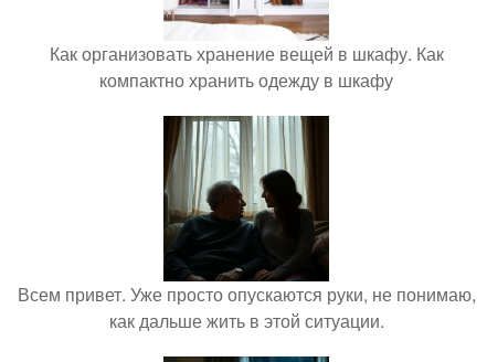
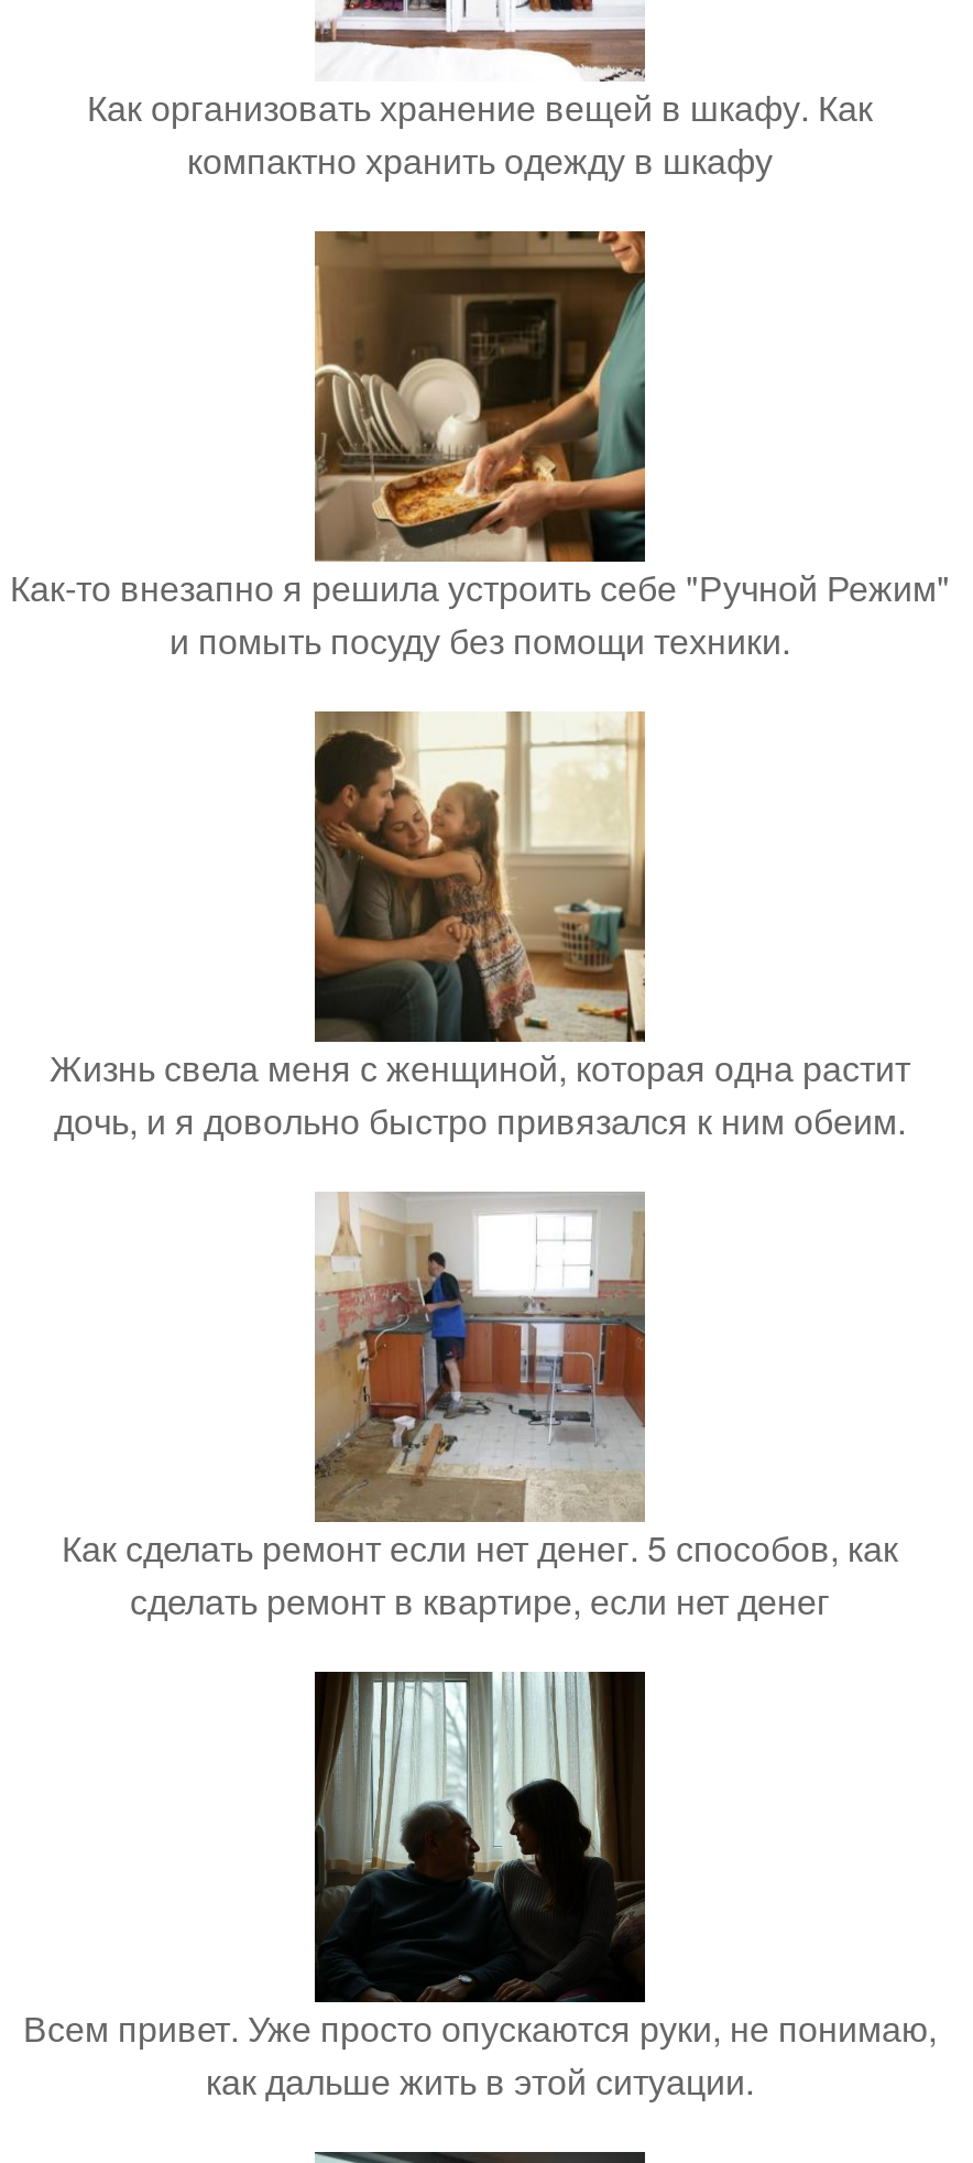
none -> [10,229,950,664] [image] | Как-то внезапно я решила устроить себе "Ручной Режим" | и помыть посуду без помощи техники.
none -> [50,709,910,1144] [image] | Жизнь свела меня с женщиной, которая одна растит | дочь, и я довольно быстро привязался к ним обеим.
none -> [62,1161,898,1625] [image] | Как сделать ремонт если нет денег. 5 способов, как | сделать ремонт в квартире, если нет денег

